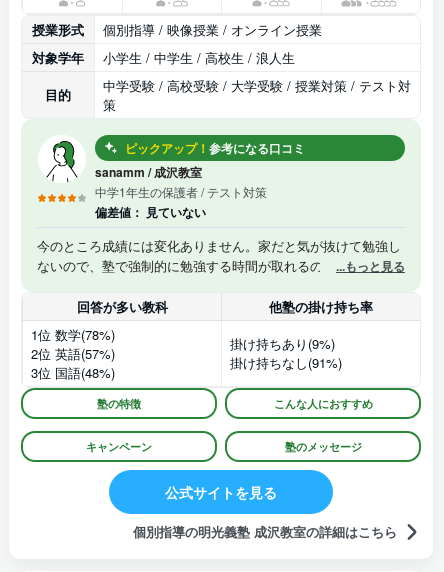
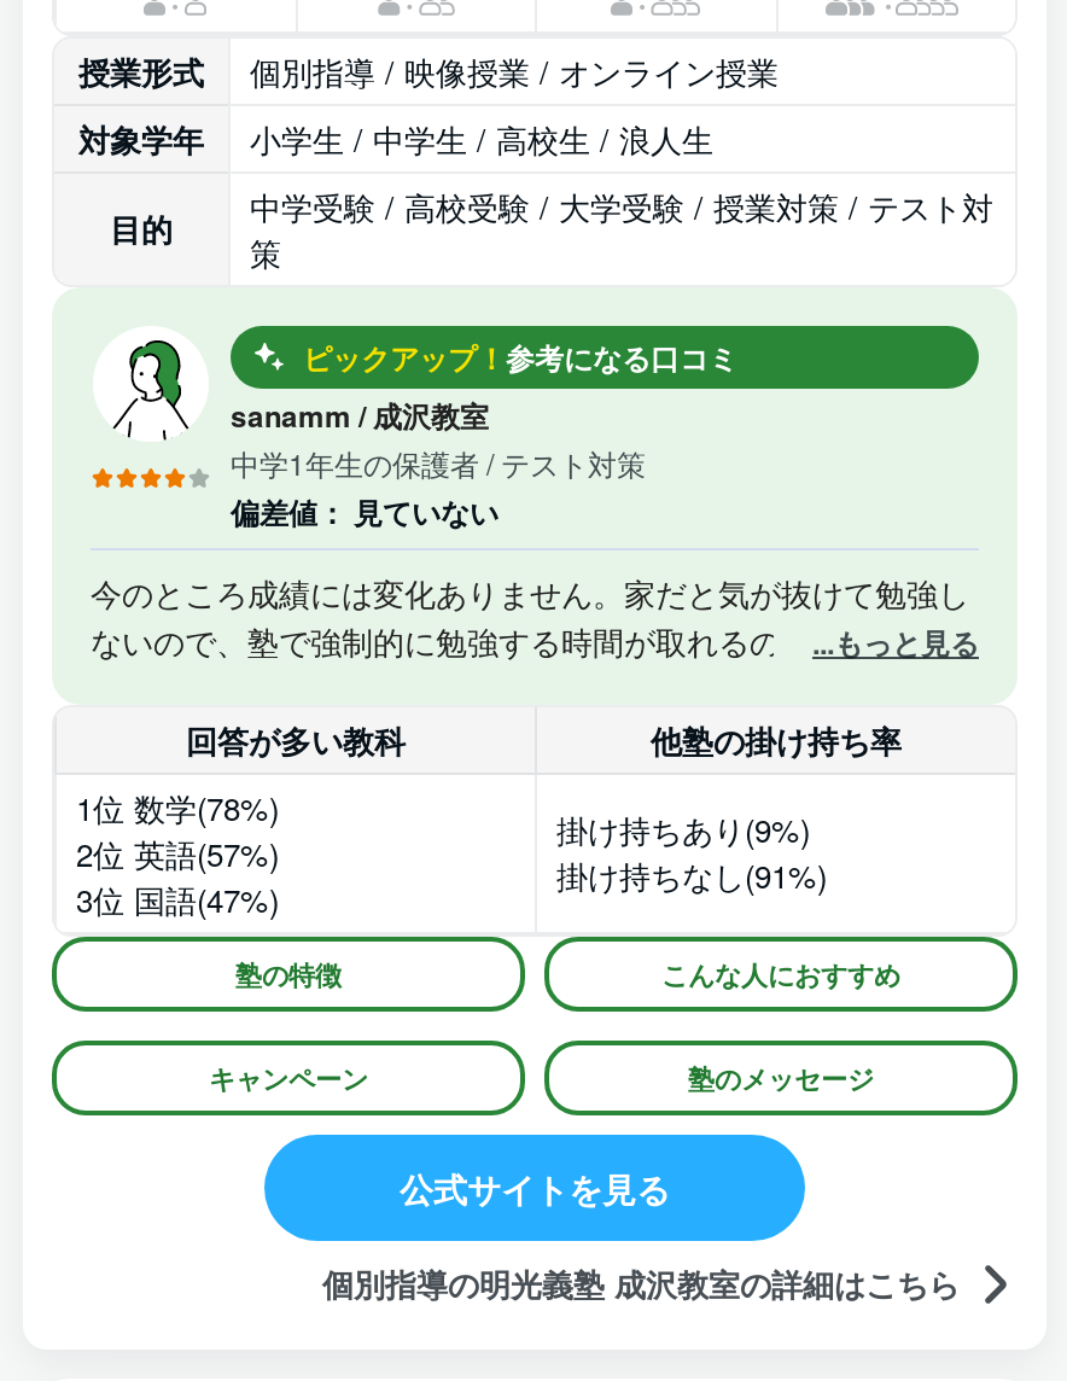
[31,363,115,382] 3位 国語(48%) -> [76,876,279,922] 3位 国語(47%)

